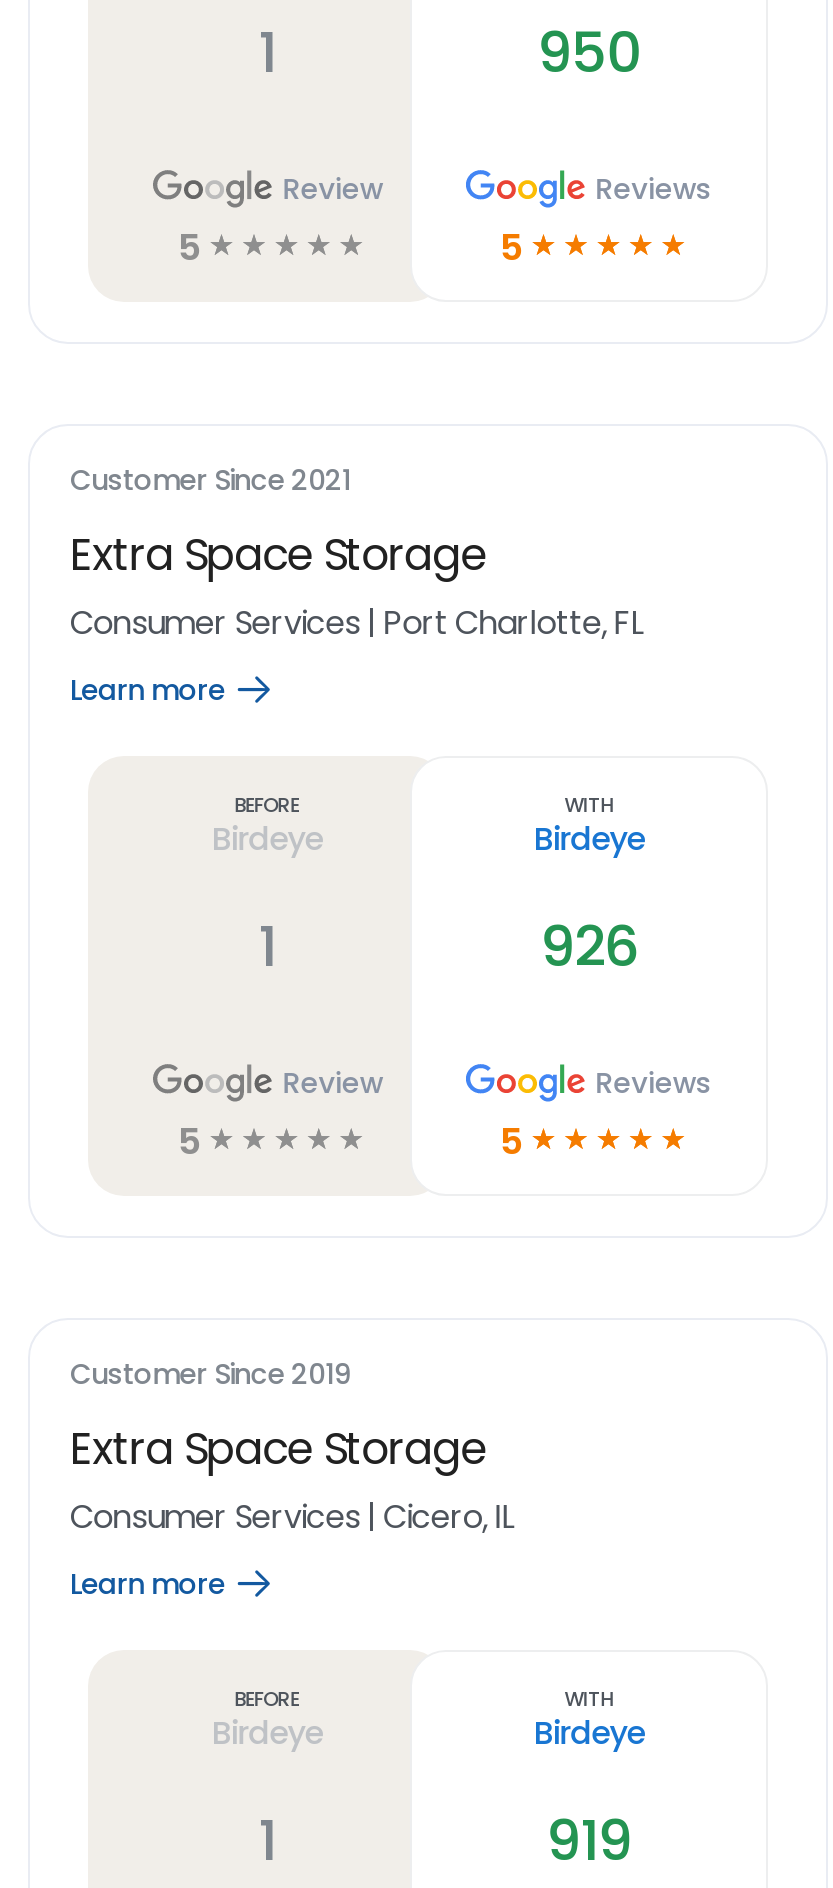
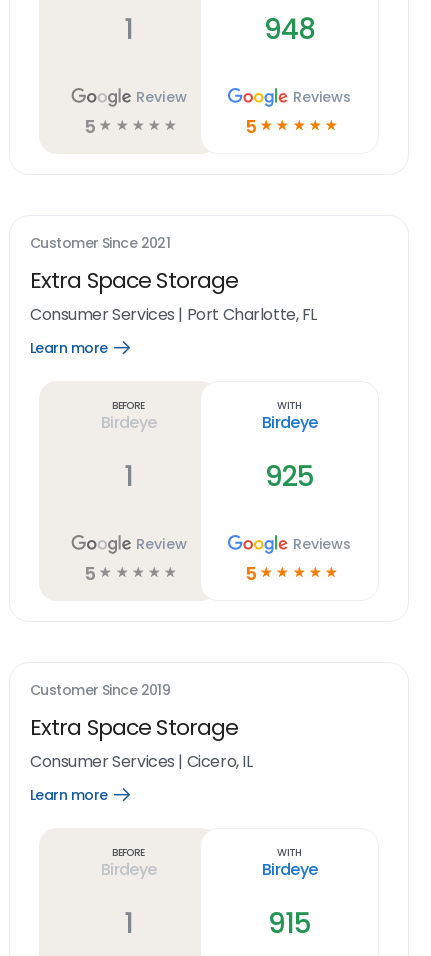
[537,13,641,91] 950 -> [264,9,315,48] 948
[540,907,638,985] 926 -> [265,456,314,495] 925
[546,1801,632,1879] 919 -> [268,903,311,942] 915

